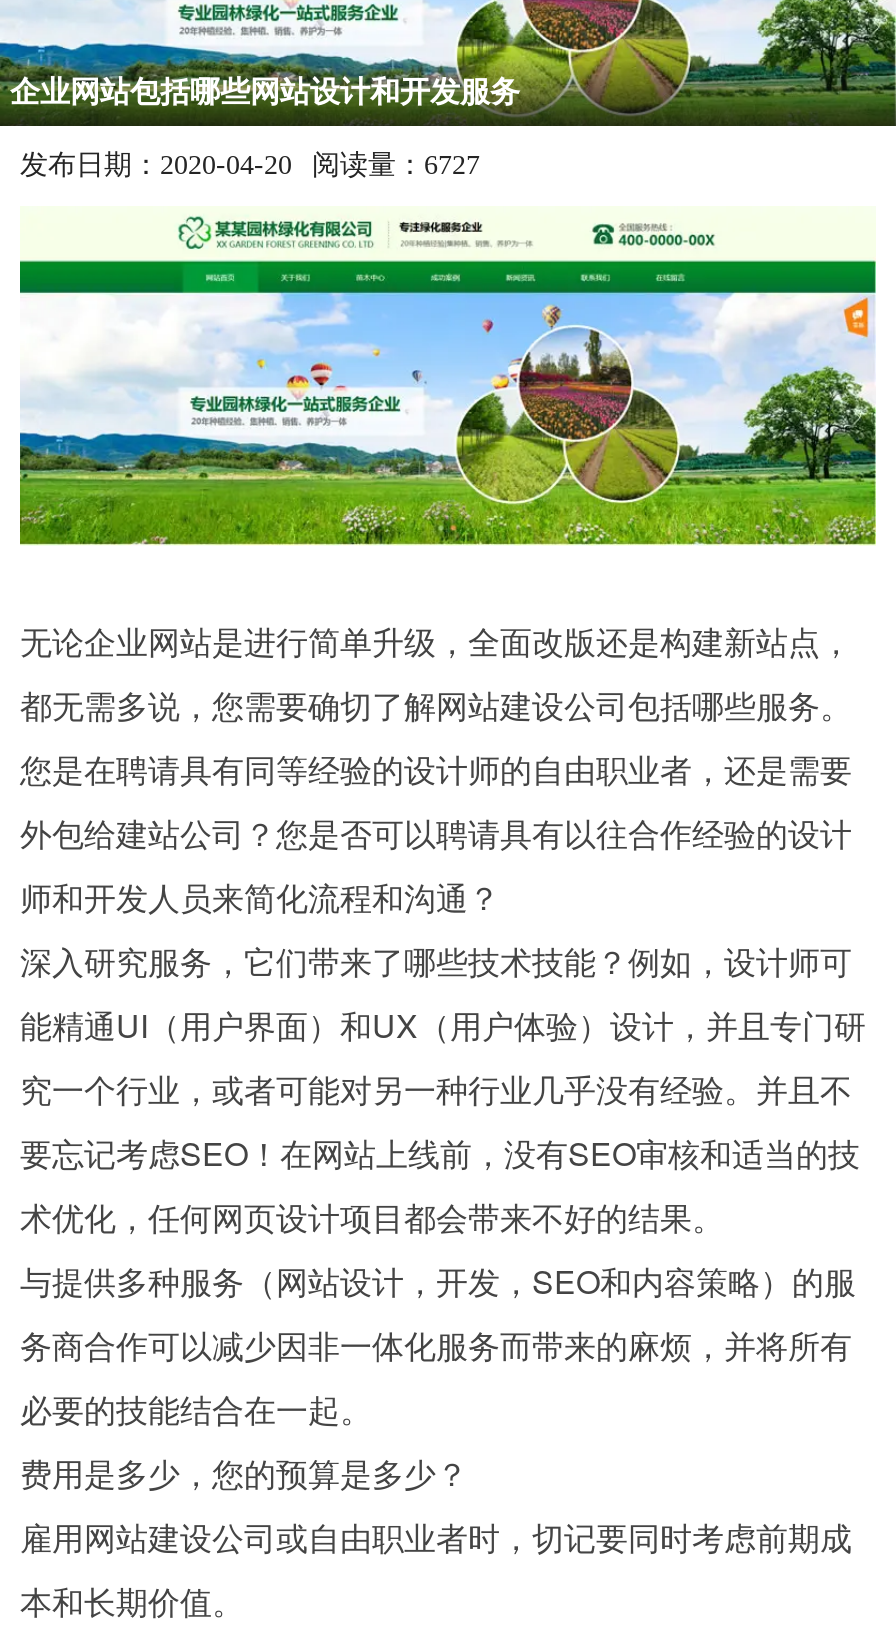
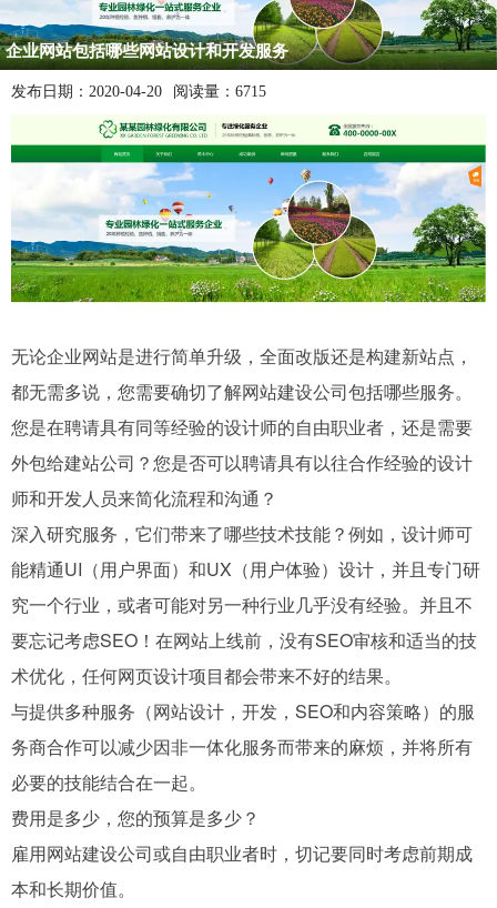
[20,150,480,180] 发布日期：2020-04-20 阅读量：6727 -> [11,83,266,100] 发布日期：2020-04-20 阅读量：6715

